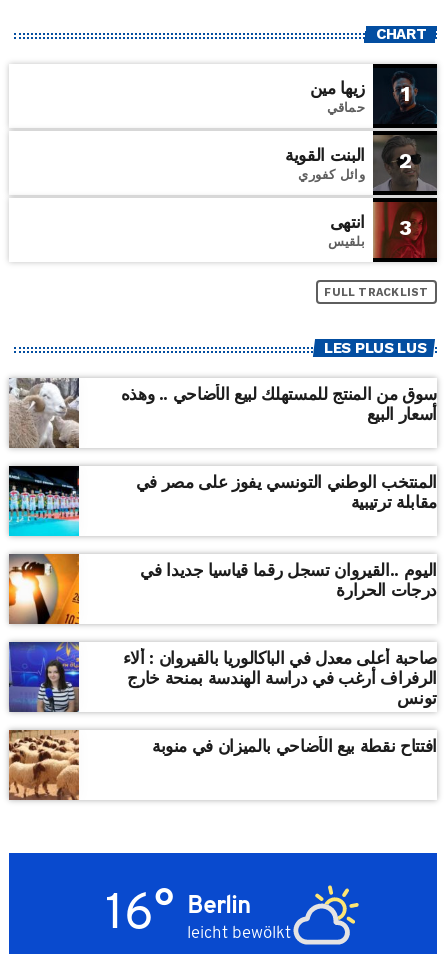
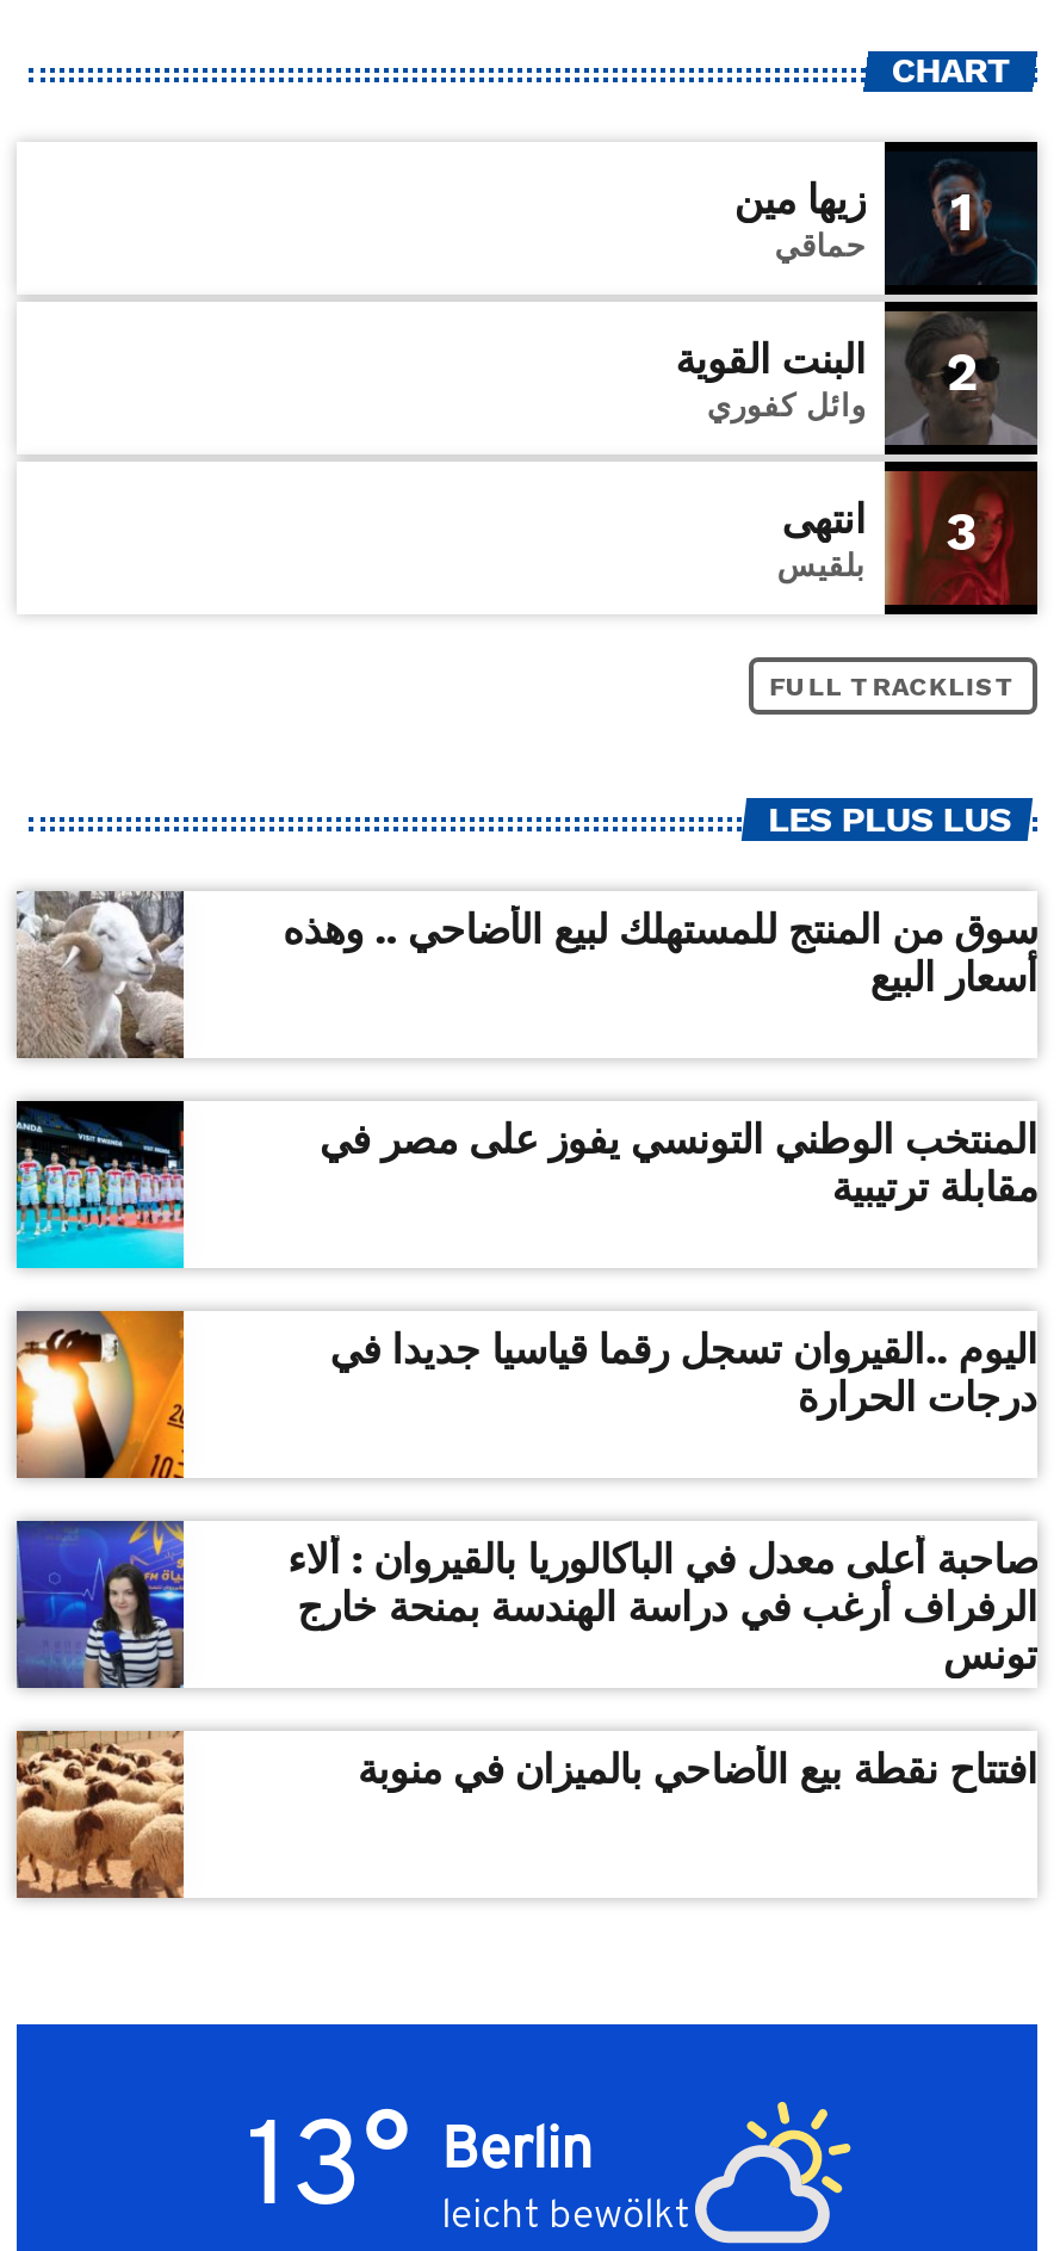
[105,879,291,943] 16° Berlin leicht bewölkt -> [246,2086,689,2240] 13° Berlin leicht bewölkt

